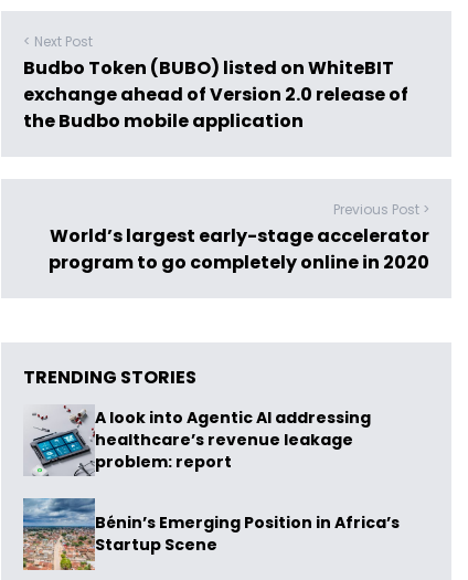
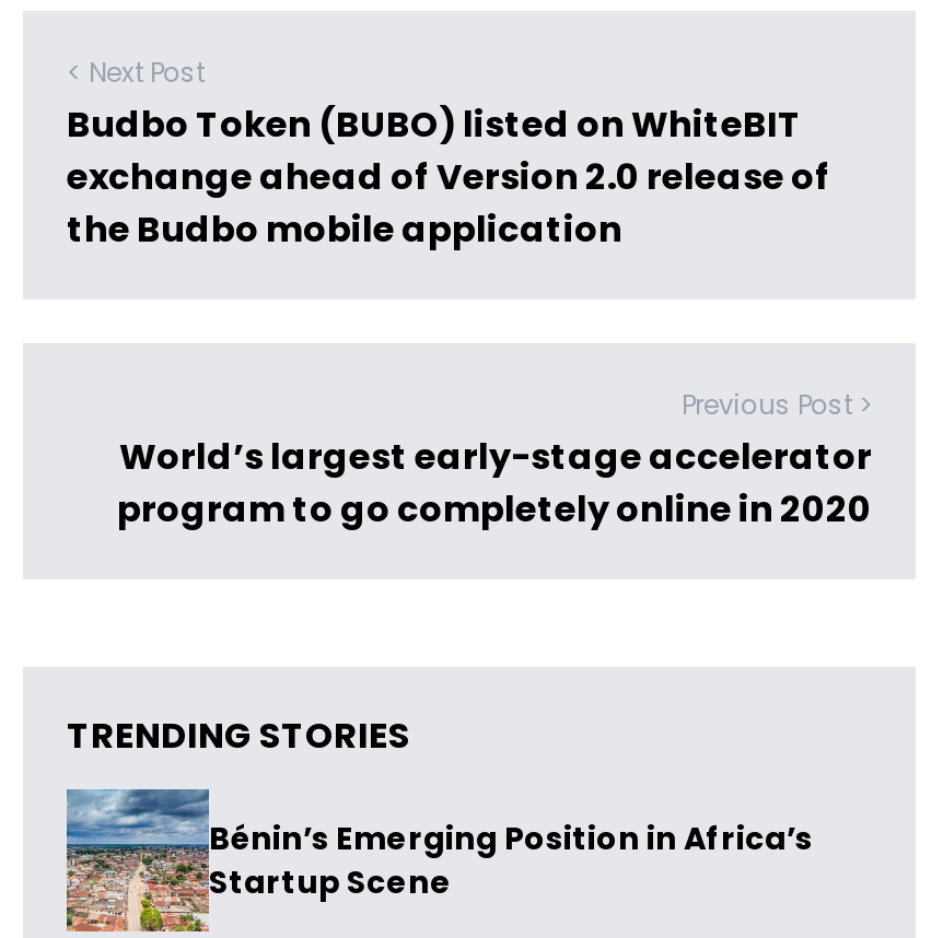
[23,404,371,477] [image] | A look into Agentic AI addressing | healthcare’s revenue leakage | problem: report -> none

